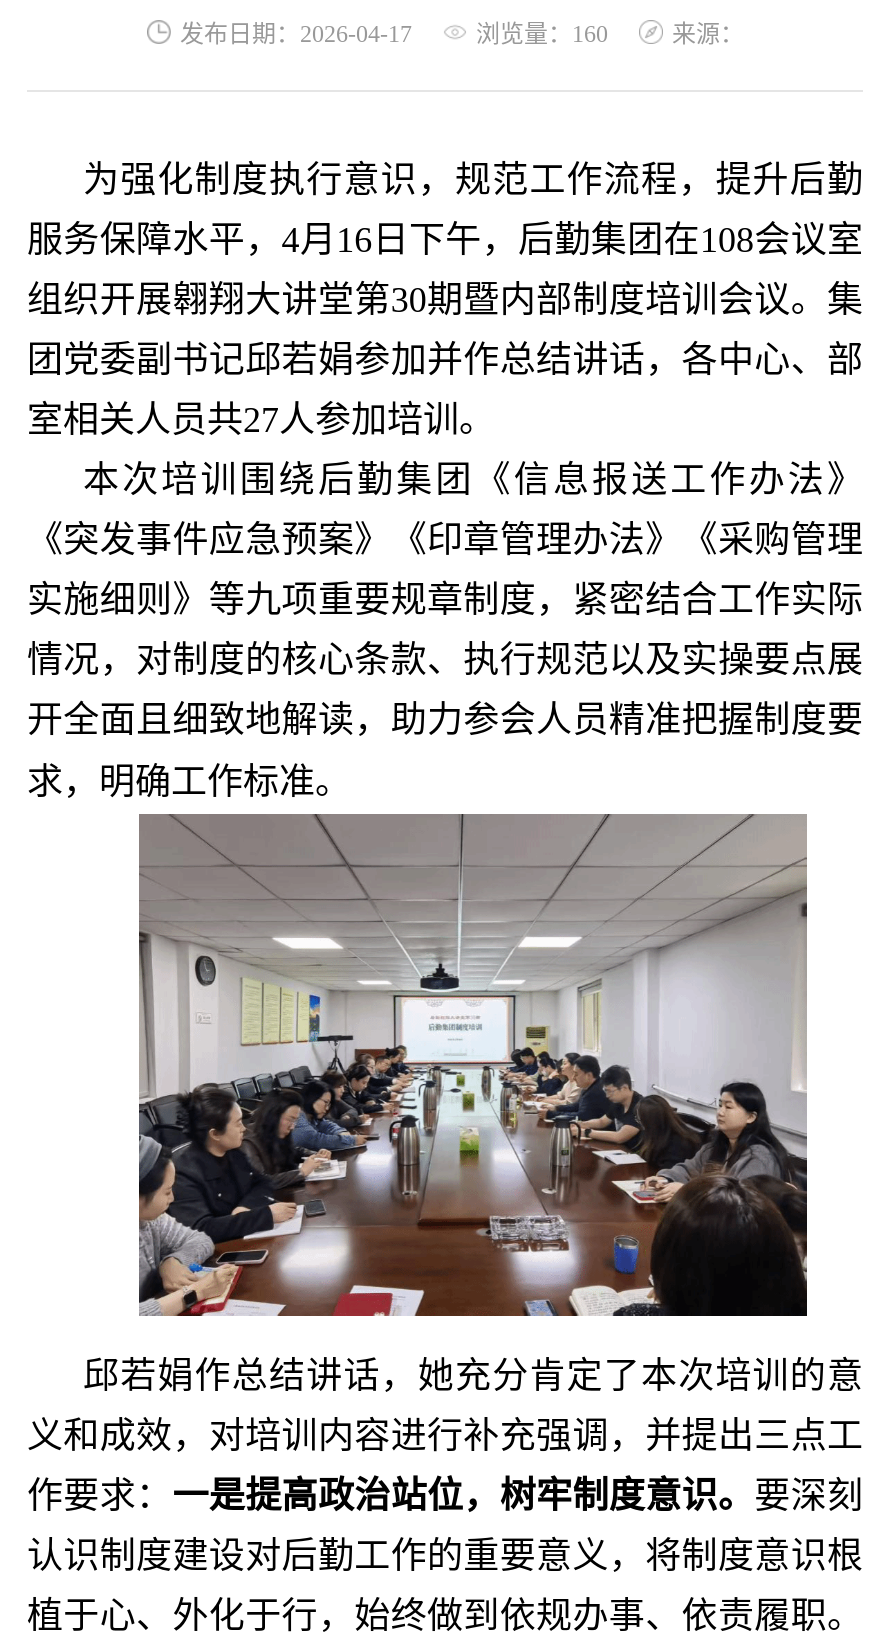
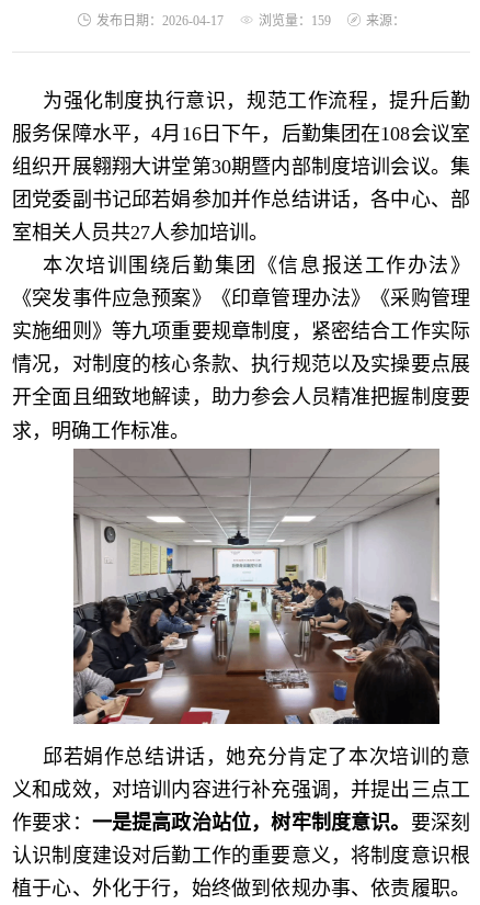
[476,19,608,48] 浏览量：160 -> [258,13,330,29] 浏览量：159

